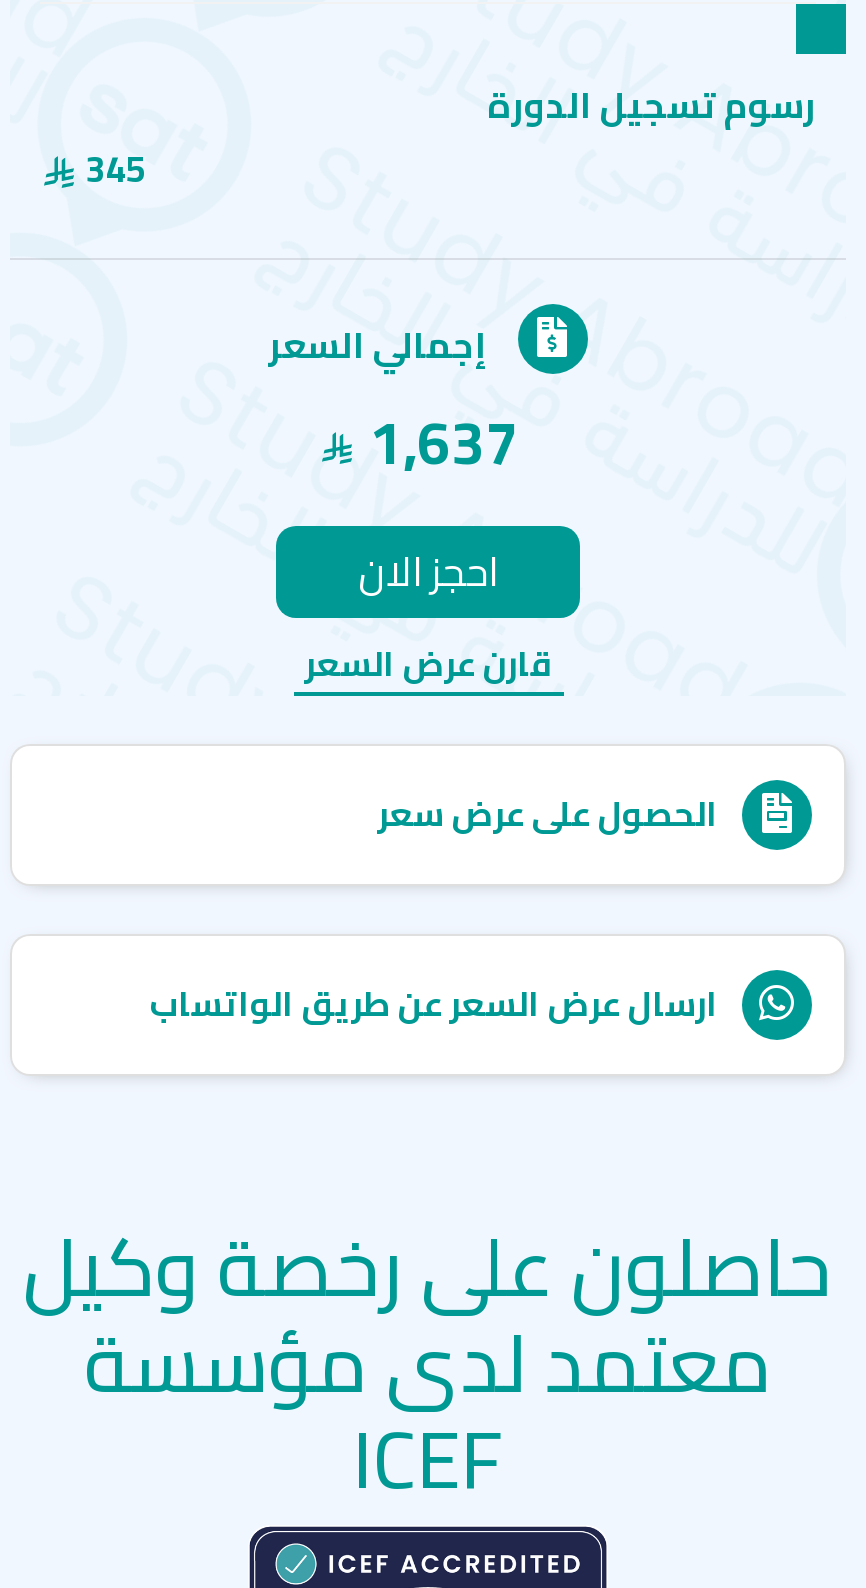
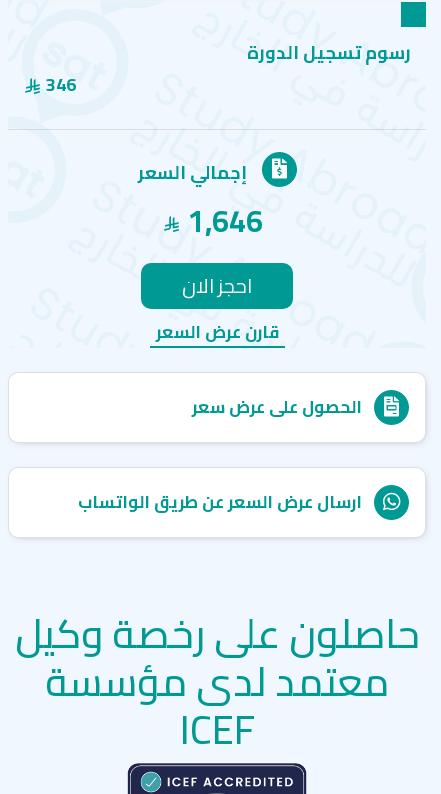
[86,135,146,201] 345 -> [46,68,76,101] 346
[369,385,519,497] 1,637 -> [187,193,262,249] 1,646

